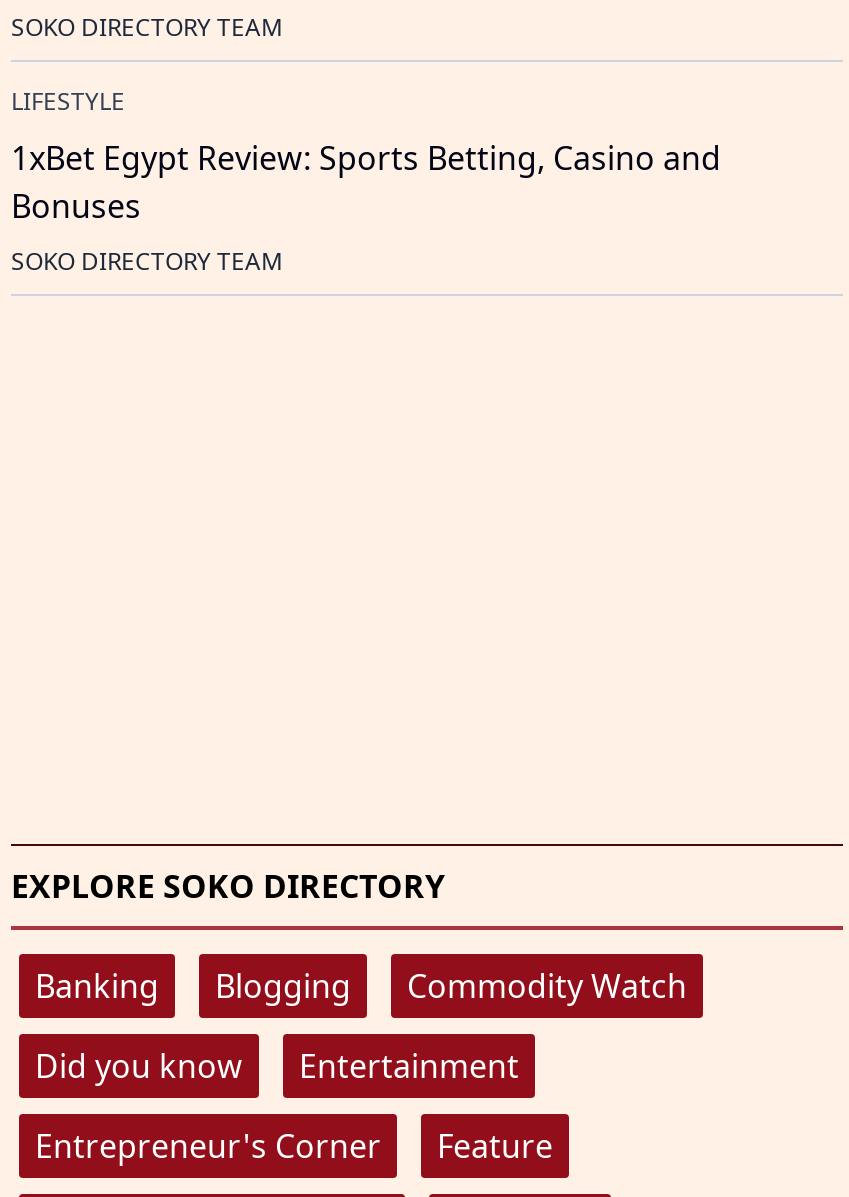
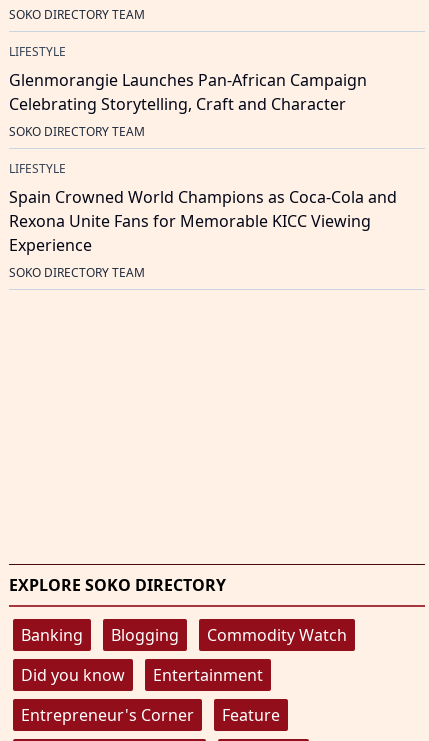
[11,136,721,228] 1xBet Egypt Review: Sports Betting, Casino and | Bonuses -> [9,69,397,256] Glenmorangie Launches Pan-African Campaign | Celebrating Storytelling, Craft and Character | SOKO DIRECTORY TEAM | LIFESTYLE | Spain Crowned World Champions as Coca-Cola and | Rexona Unite Fans for Memorable KICC Viewing | Experience

